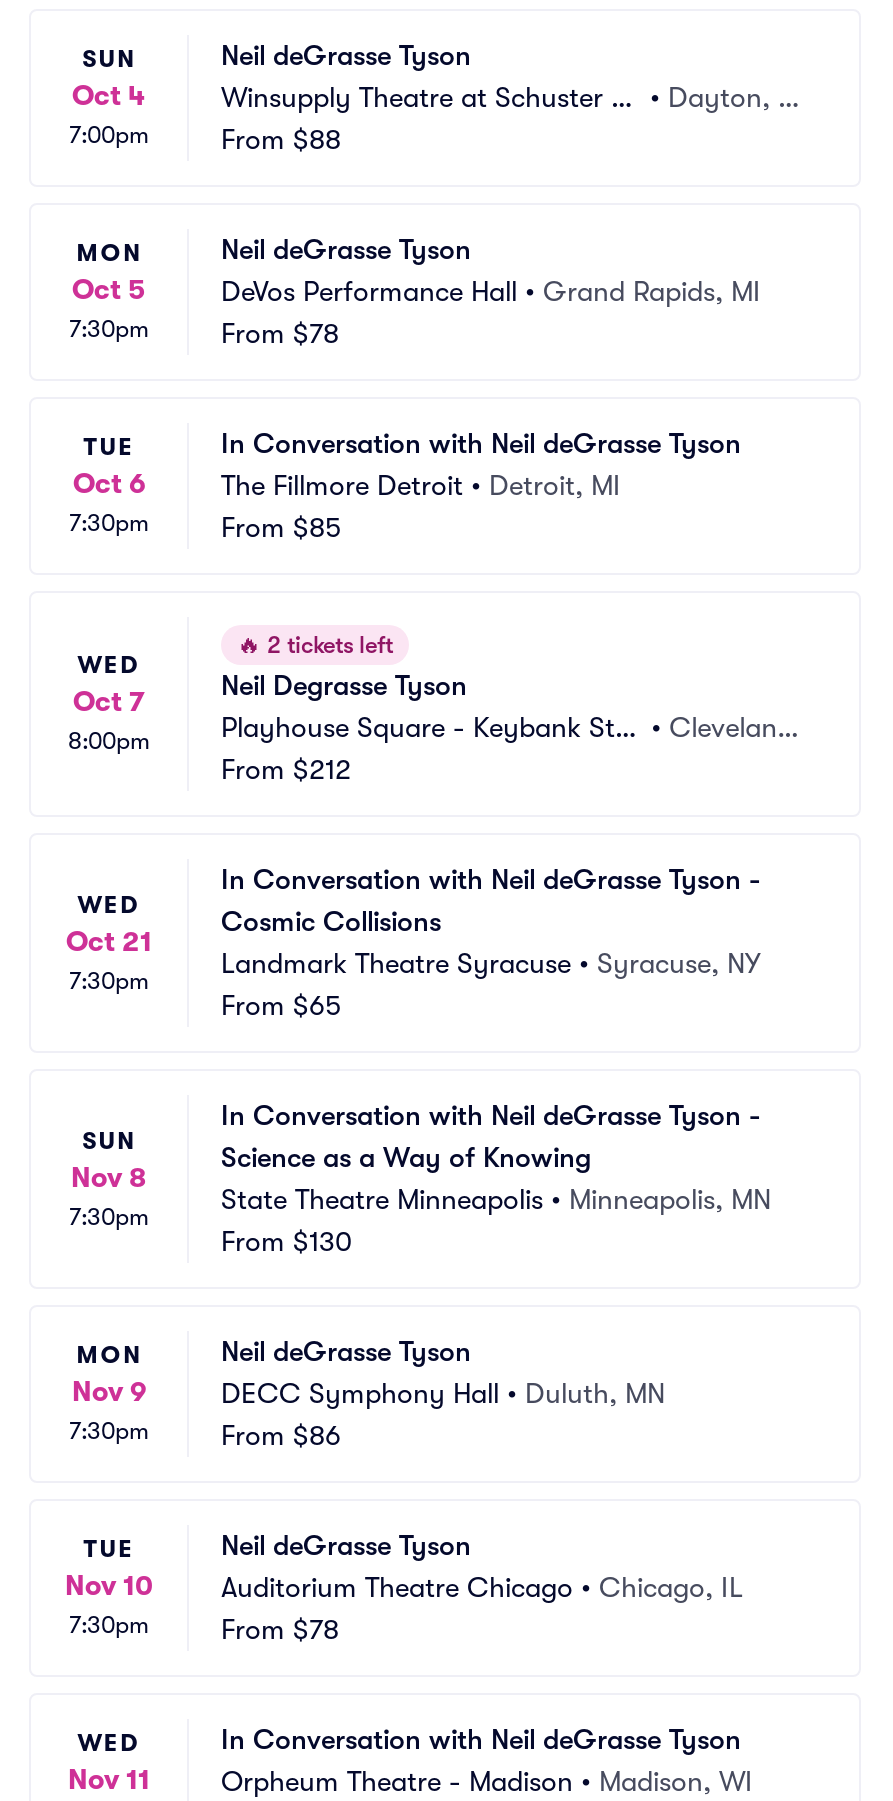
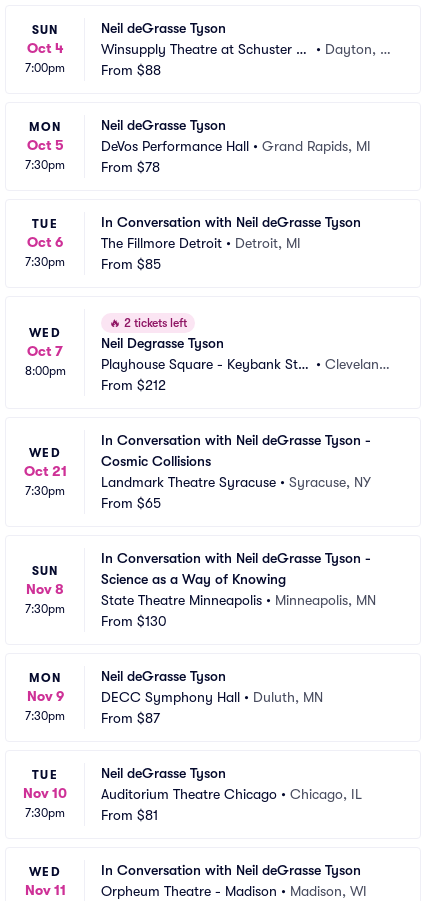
[221,1419,341,1451] From $86 -> [101,710,160,726] From $87
[221,1613,339,1645] From $78 -> [101,807,158,823] From $81

